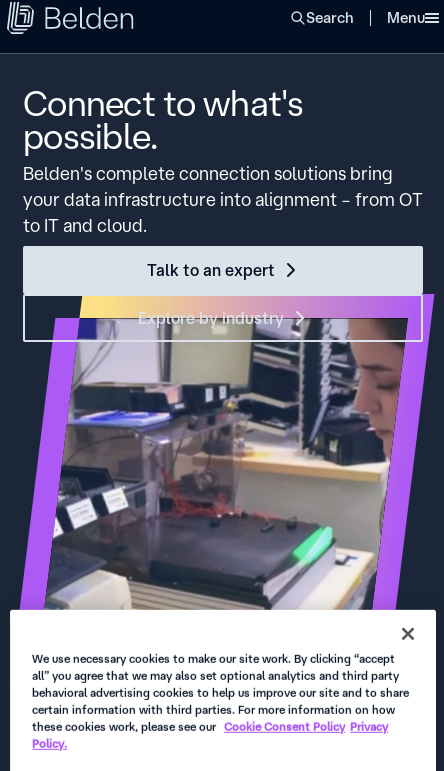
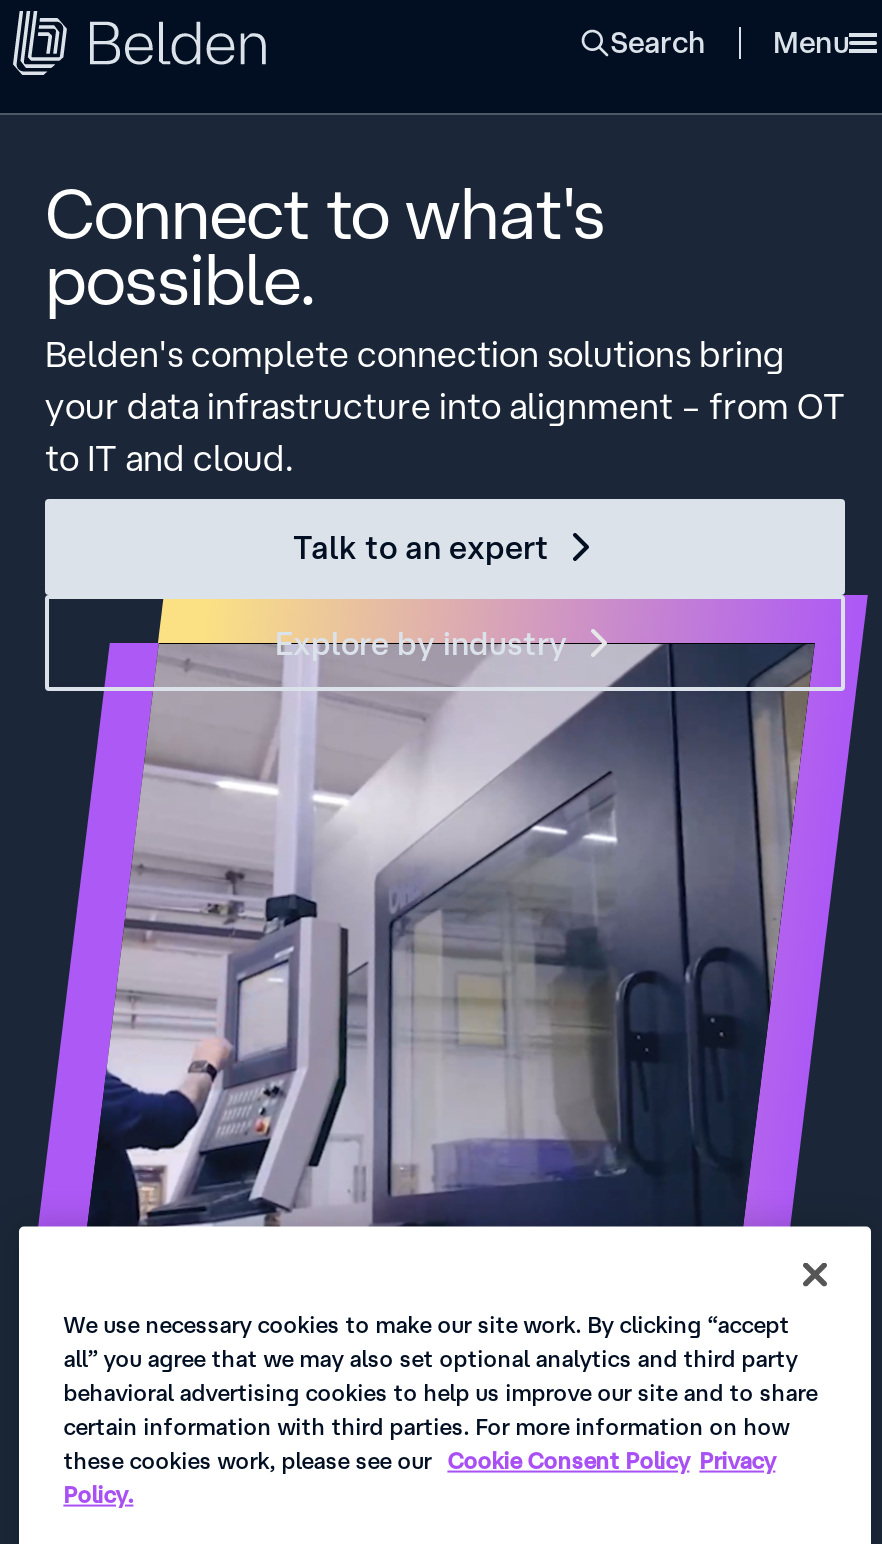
[45,318,407,610] [image] -> [89,643,813,1229] [image]

